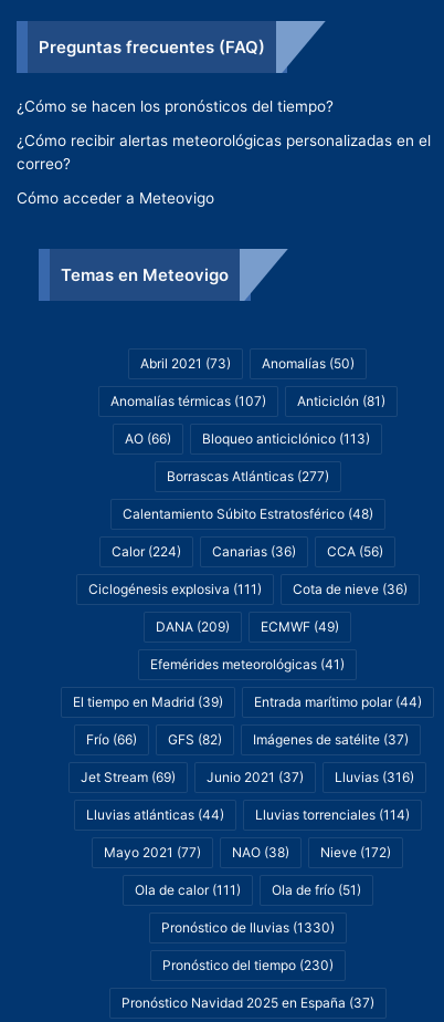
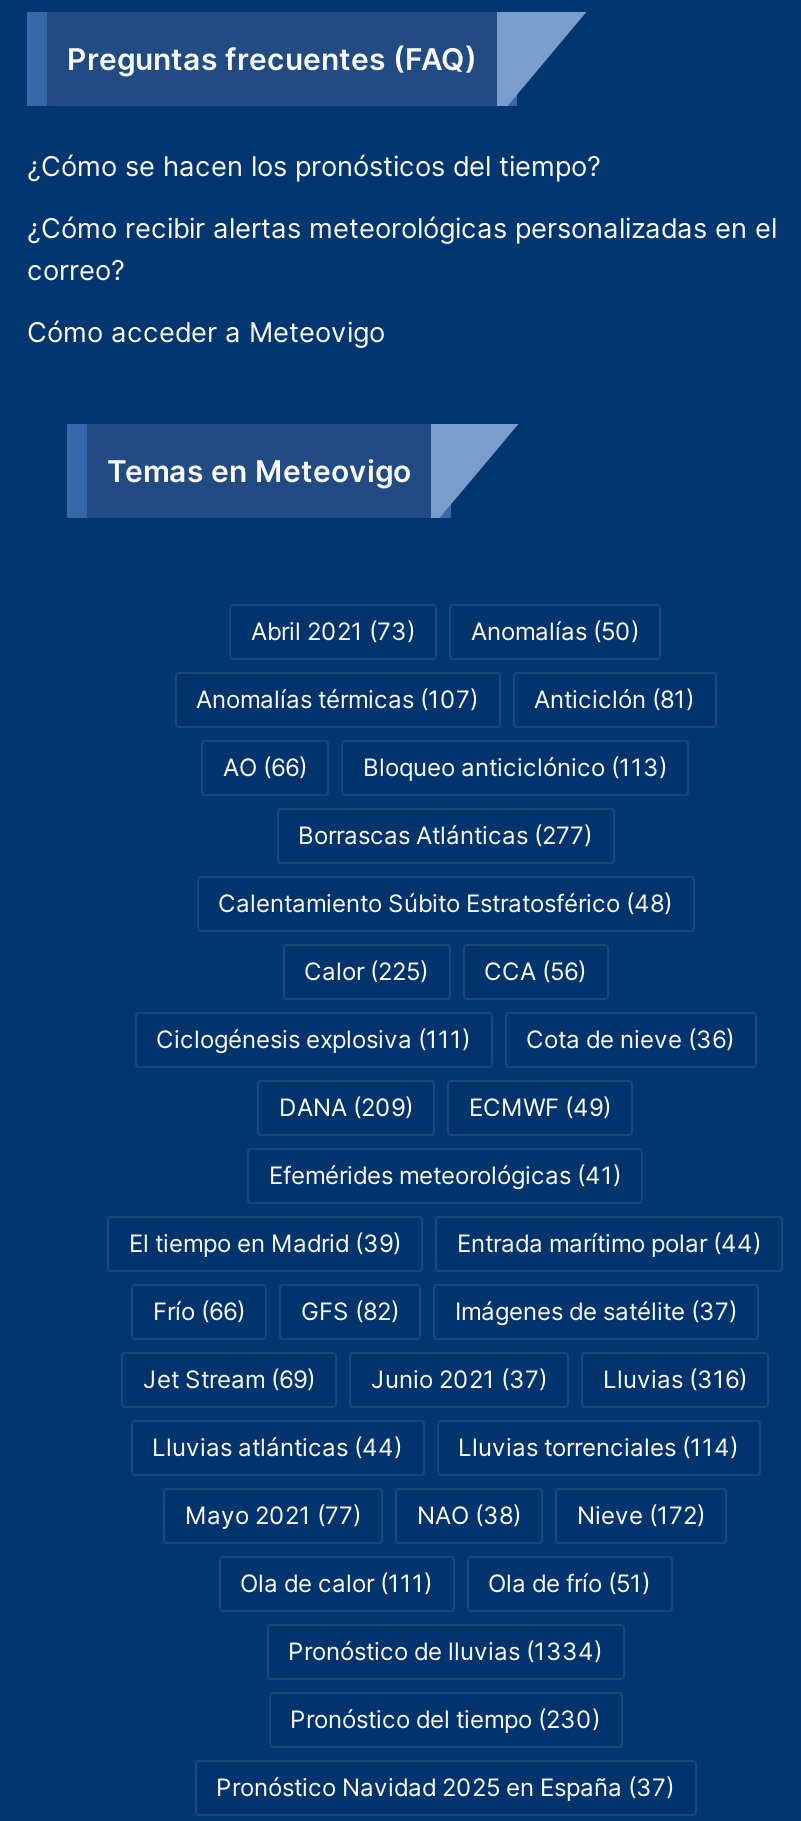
[112,543,296,560] Calor (224) | Canarias (36) -> [304,956,428,986] Calor (225)
[161,919,334,936] Pronóstico de lluvias (1330) -> [288,1636,602,1666] Pronóstico de lluvias (1334)

